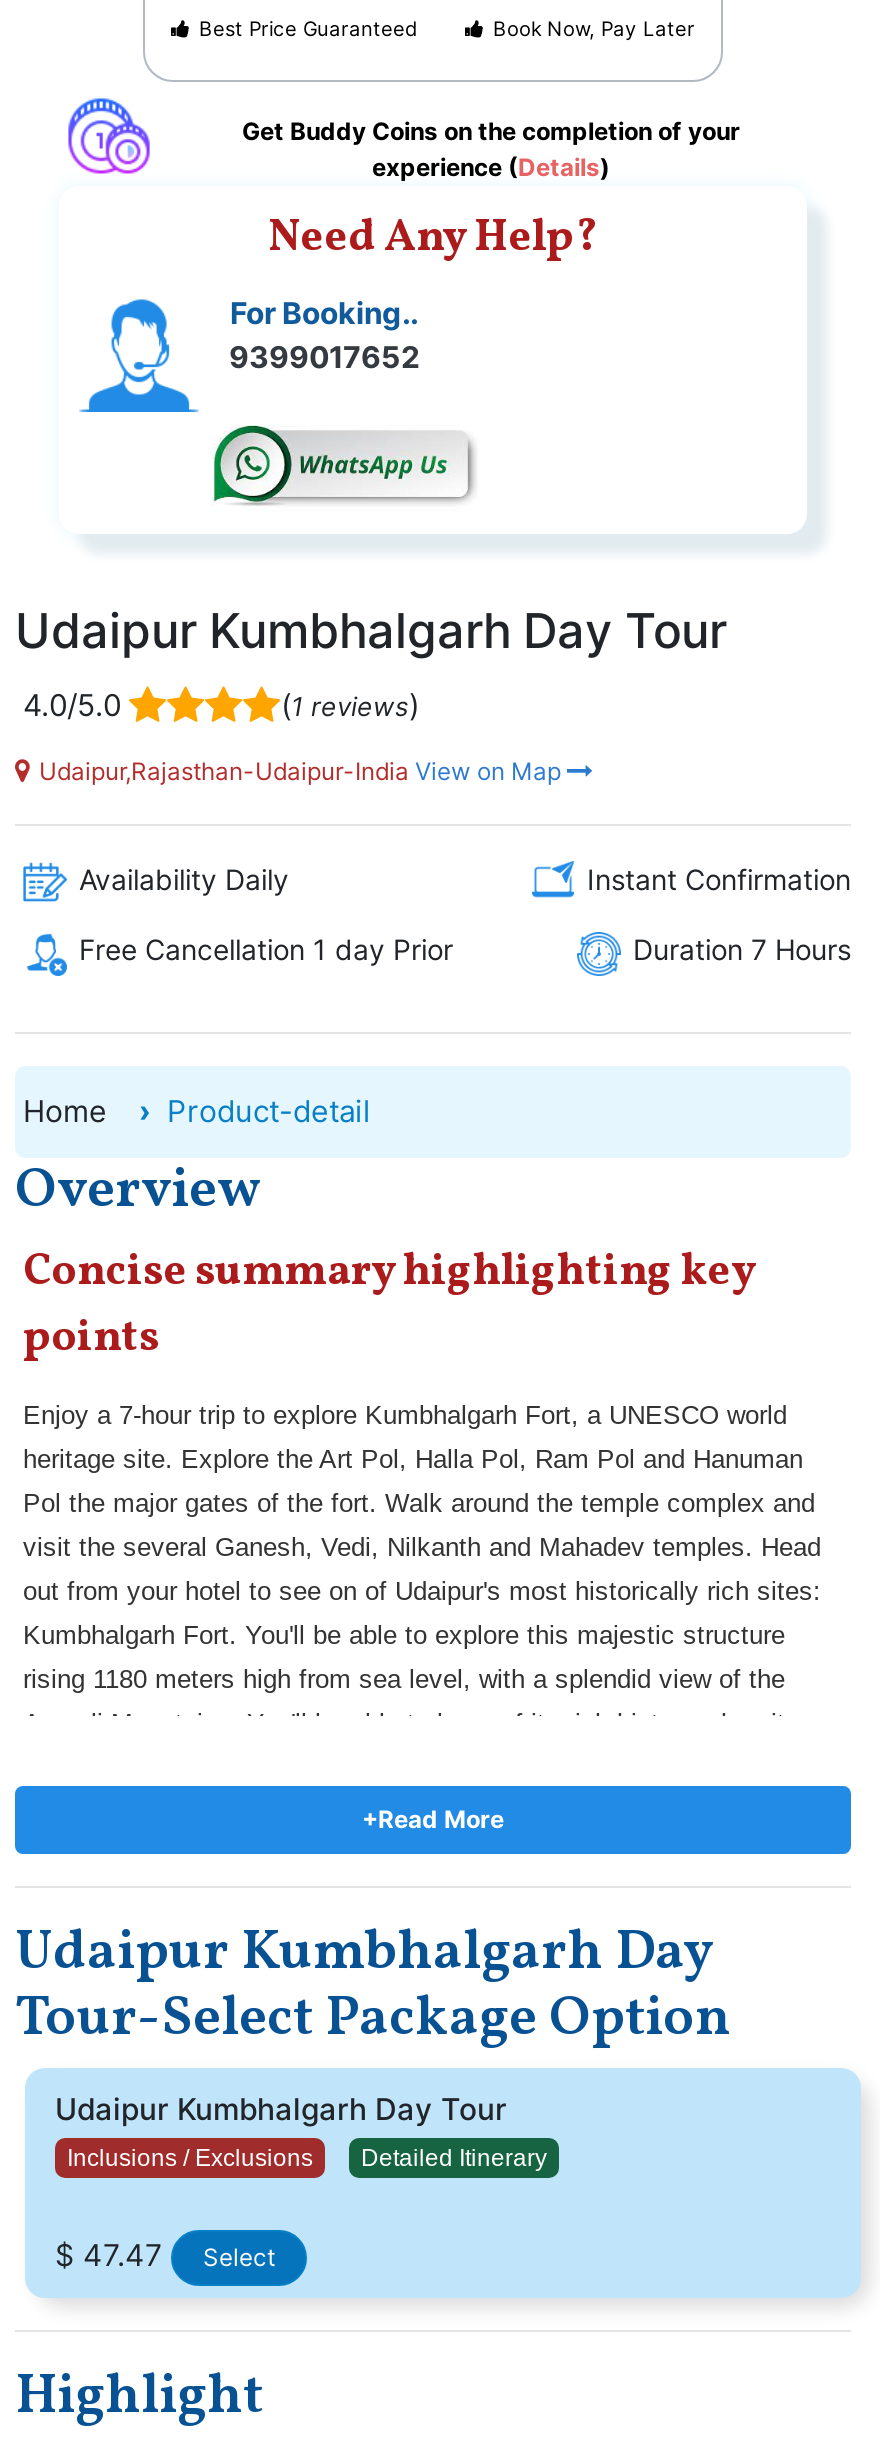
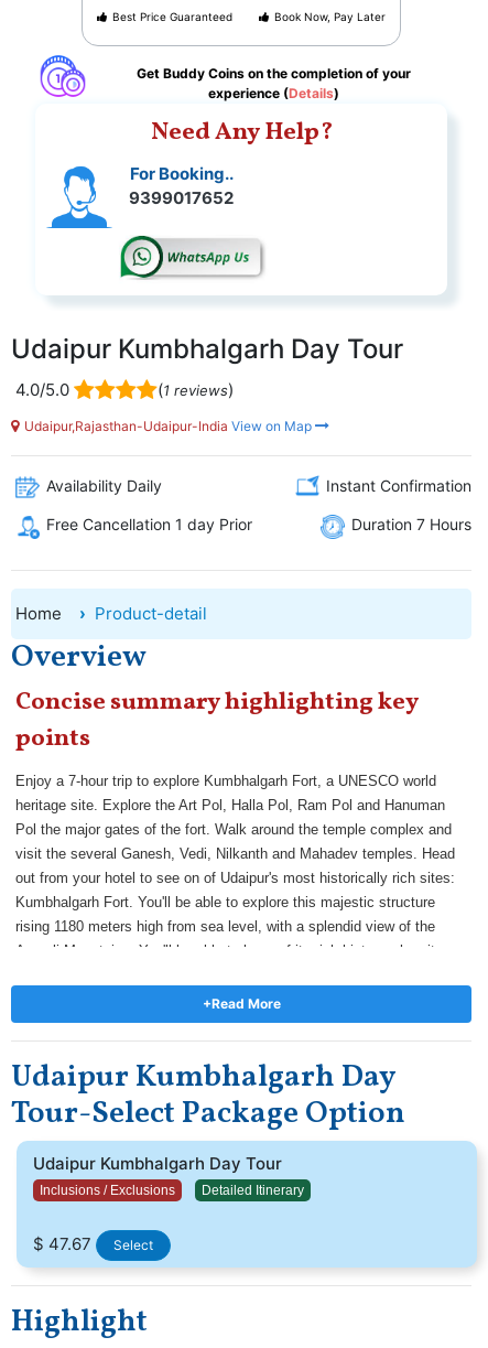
[55,2235,275,2273] $ 47.47 Select -> [33,1233,153,1254] $ 47.67 Select

